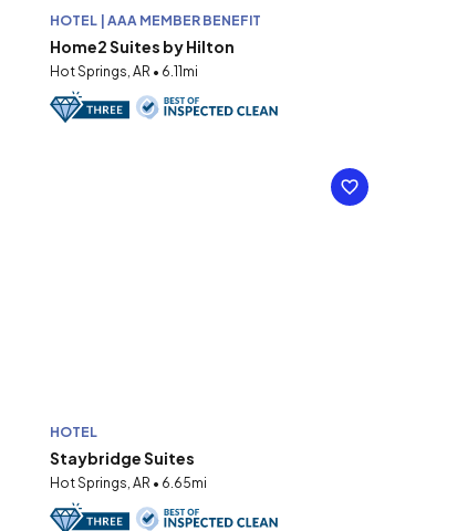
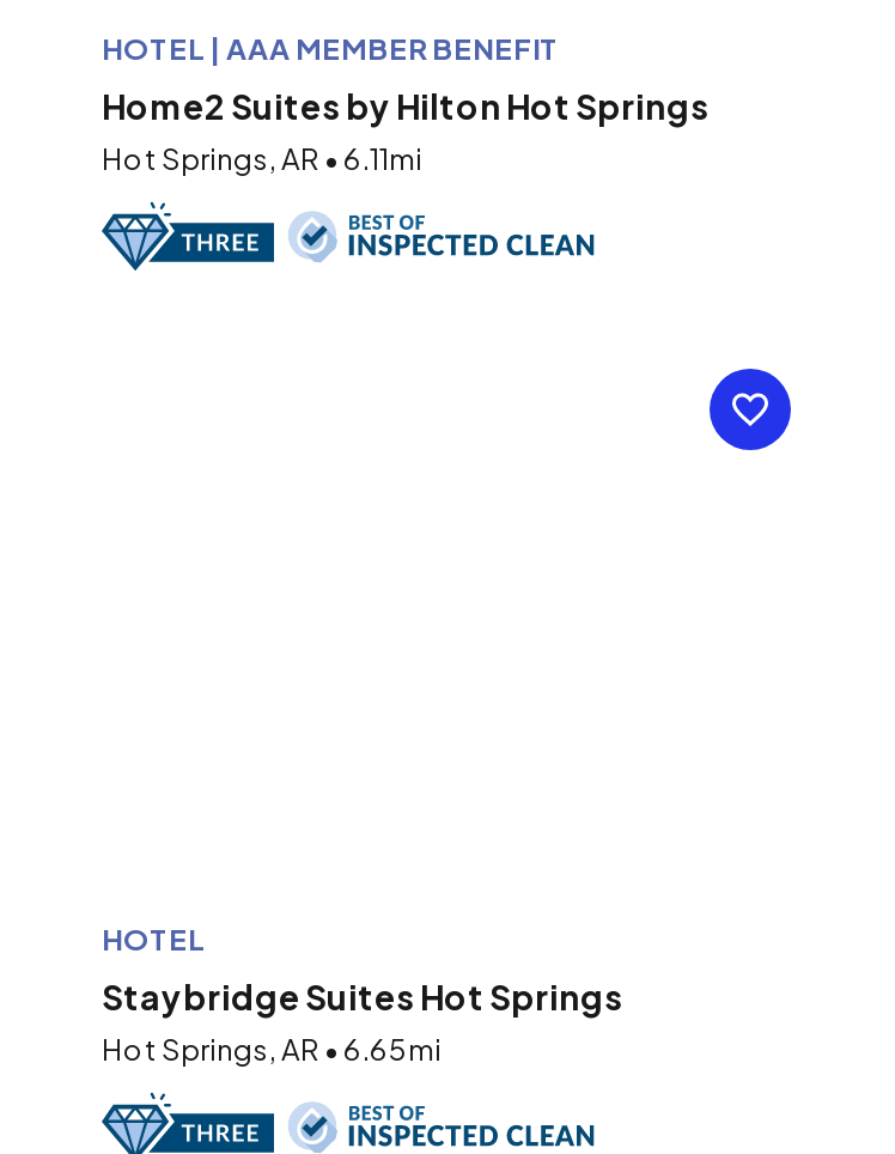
[50,37,235,56] Home2 Suites by Hilton -> [102,84,710,127] Home2 Suites by Hilton Hot Springs
[50,448,195,468] Staybridge Suites -> [102,974,623,1018] Staybridge Suites Hot Springs

